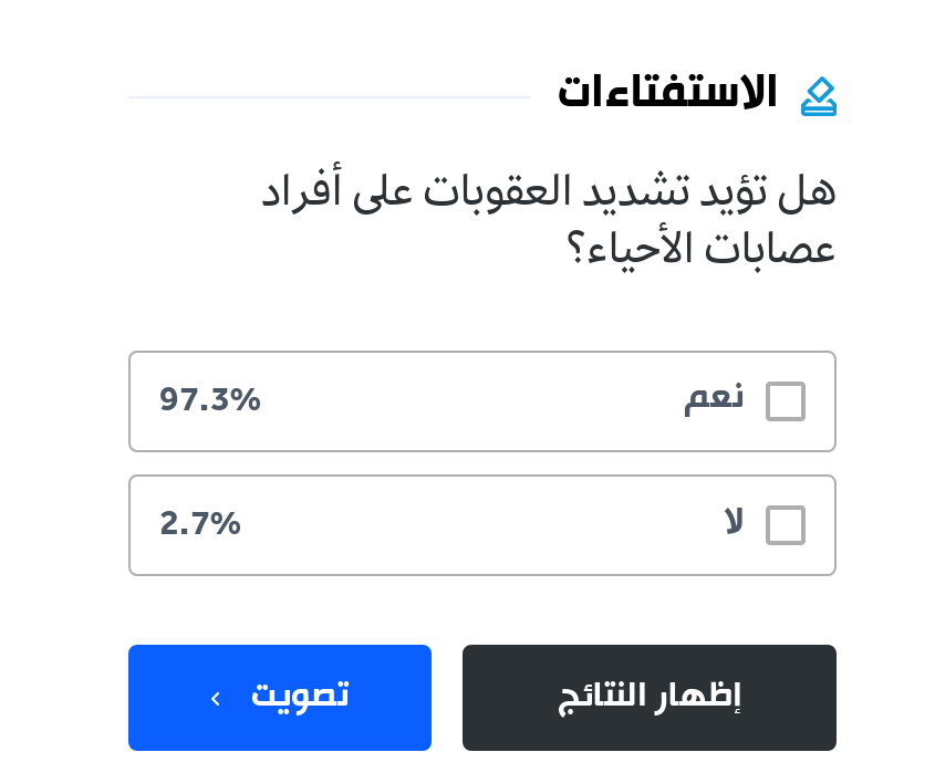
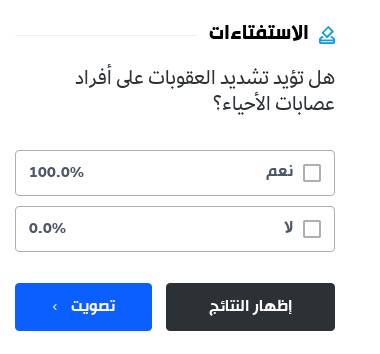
[159,375,261,428] 97.3% -> [29,161,84,185] 100.0%
[159,499,241,552] 2.7% -> [29,217,66,241] 0.0%

